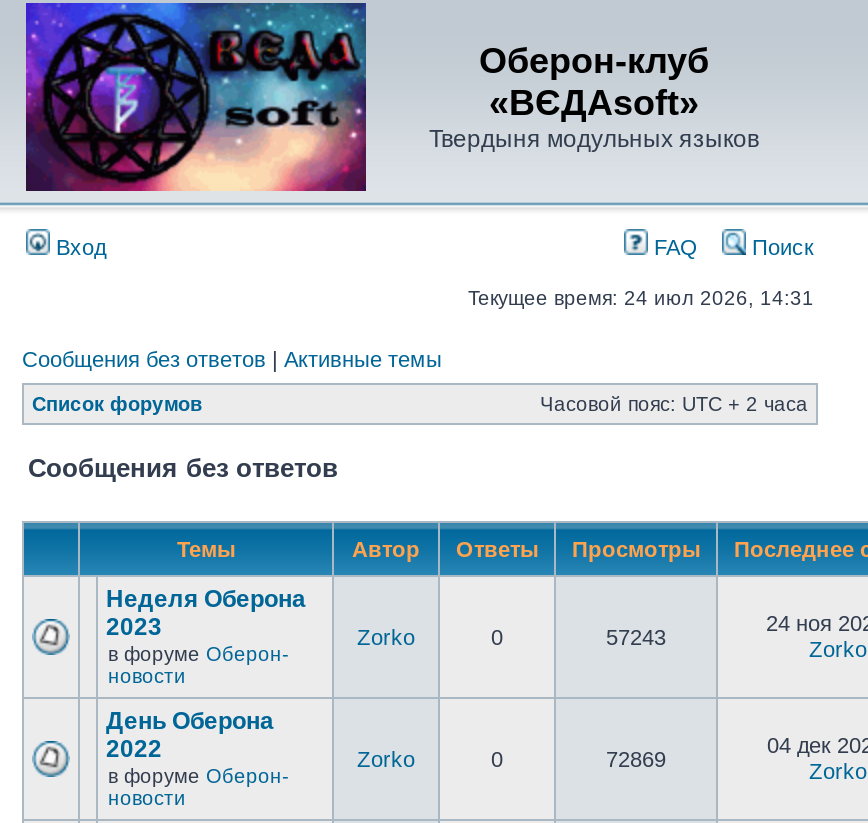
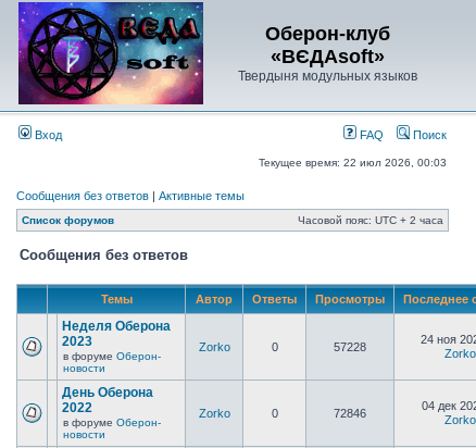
[468,287,814,309] Текущее время: 24 июл 2026, 14:31 -> [259,157,447,169] Текущее время: 22 июл 2026, 00:03
[606,625,666,649] 57243 -> [334,340,366,353] 57228
[606,747,666,771] 72869 -> [334,407,366,420] 72846

